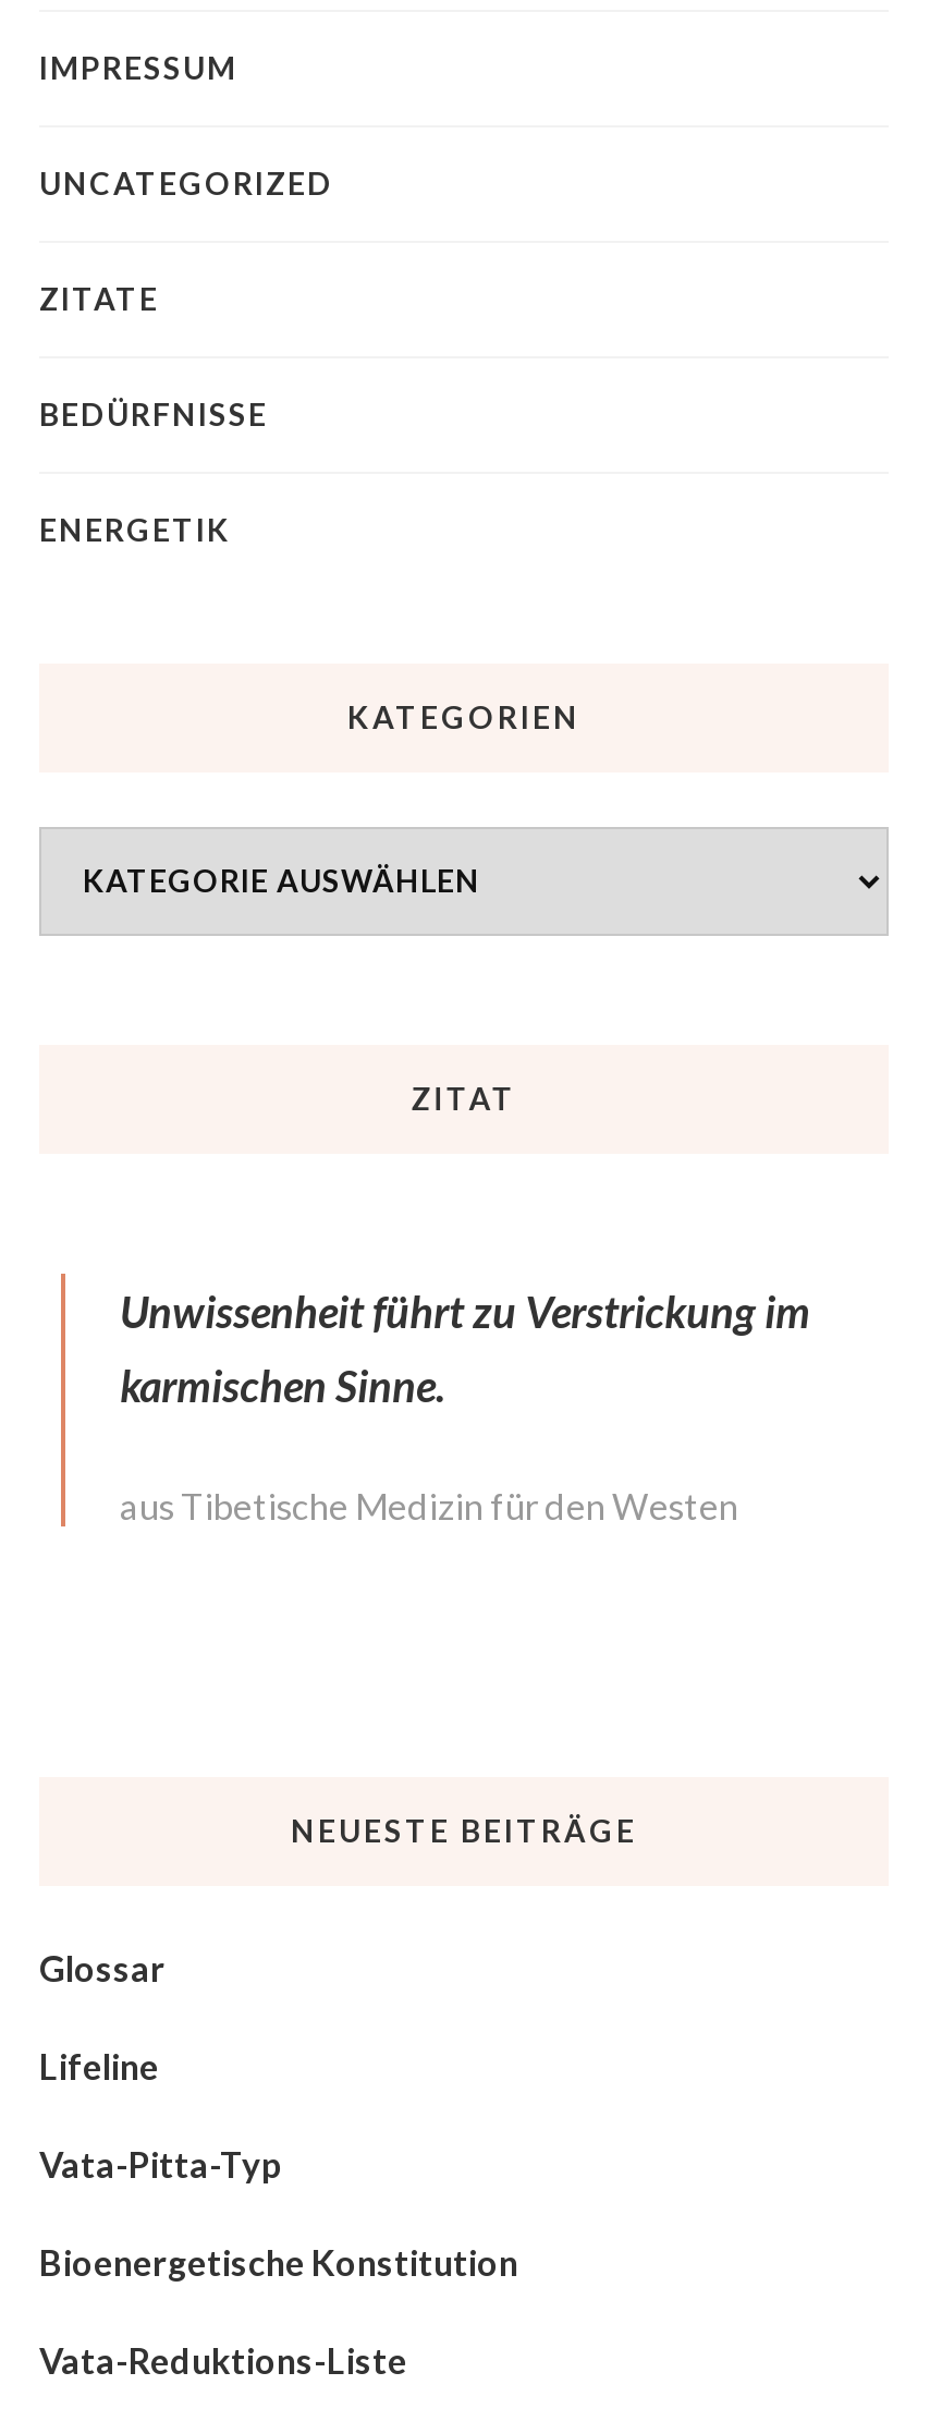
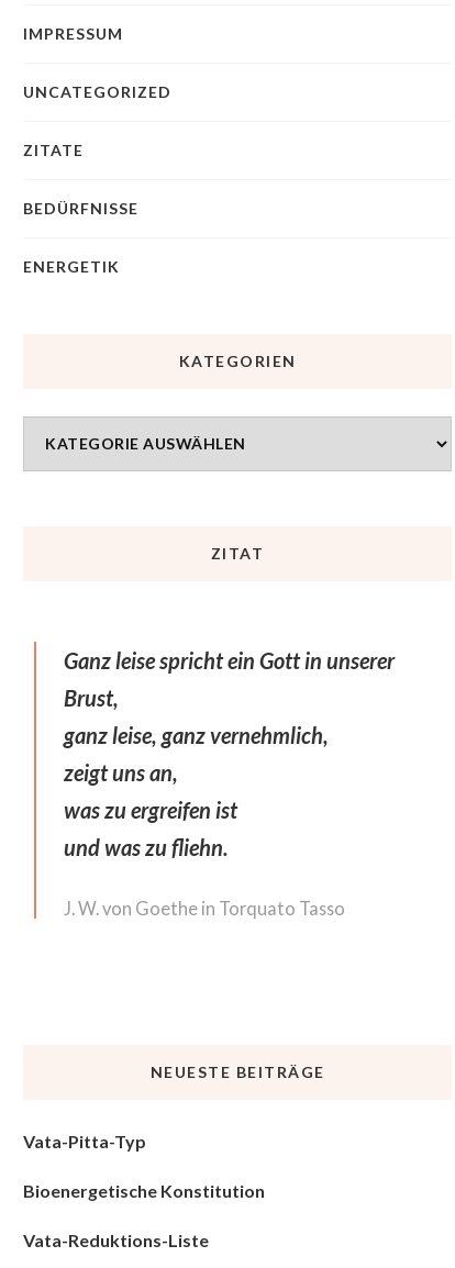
[120,1284,810,1411] Unwissenheit führt zu Verstrickung im | karmischen Sinne. -> [64,647,395,860] Ganz leise spricht ein Gott in unserer | Brust, | ganz leise, ganz vernehmlich, | zeigt uns an, | was zu ergreifen ist | und was zu fliehn.
[120,1485,738,1526] aus Tibetische Medizin für den Westen -> [64,897,345,918] J. W. von Goethe in Torquato Tasso
moved [291,1811,637,1849] -> [150,1062,325,1081]: NEUESTE BEITRÄGE
[39,1947,166,2086] Glossar | Lifeline -> none

